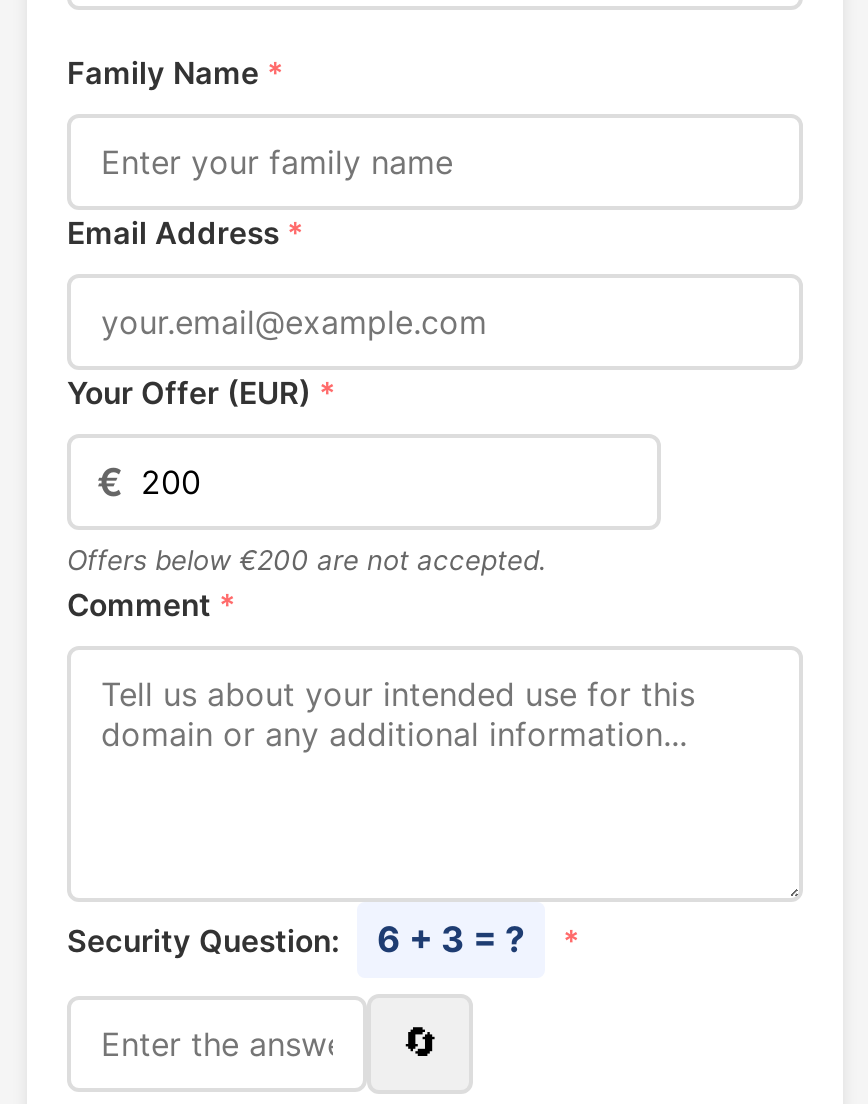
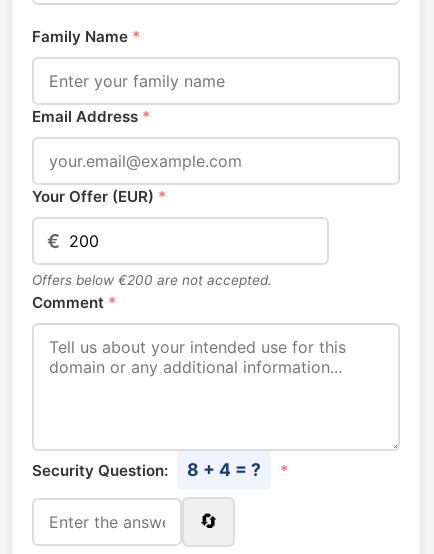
[377,918,525,960] 6 + 3 = ? -> [187,459,261,480] 8 + 4 = ?

